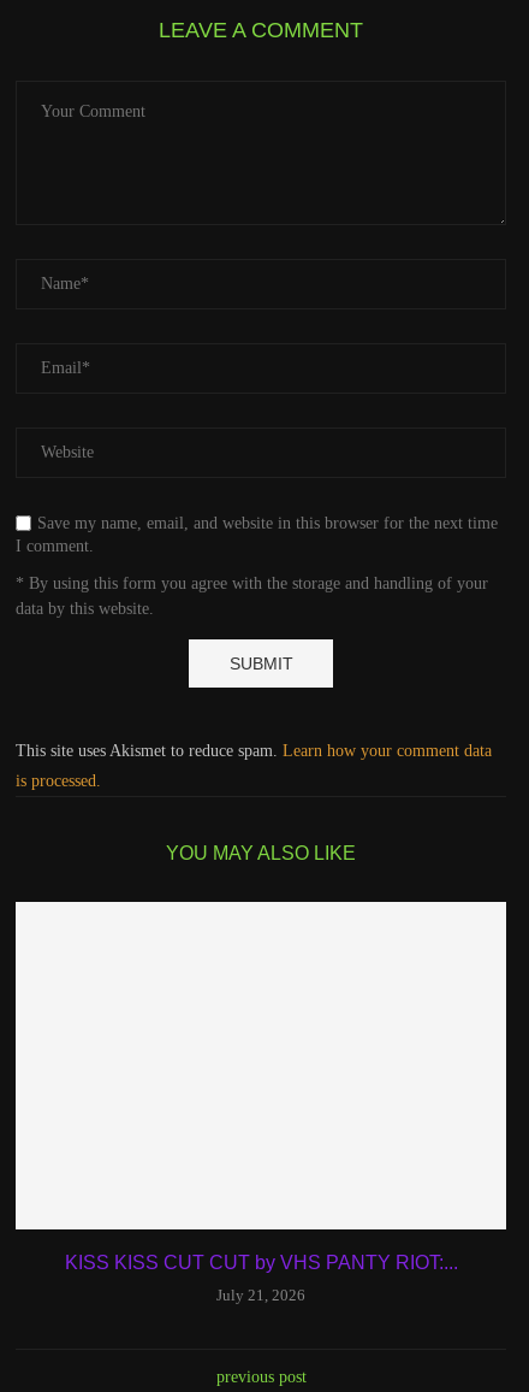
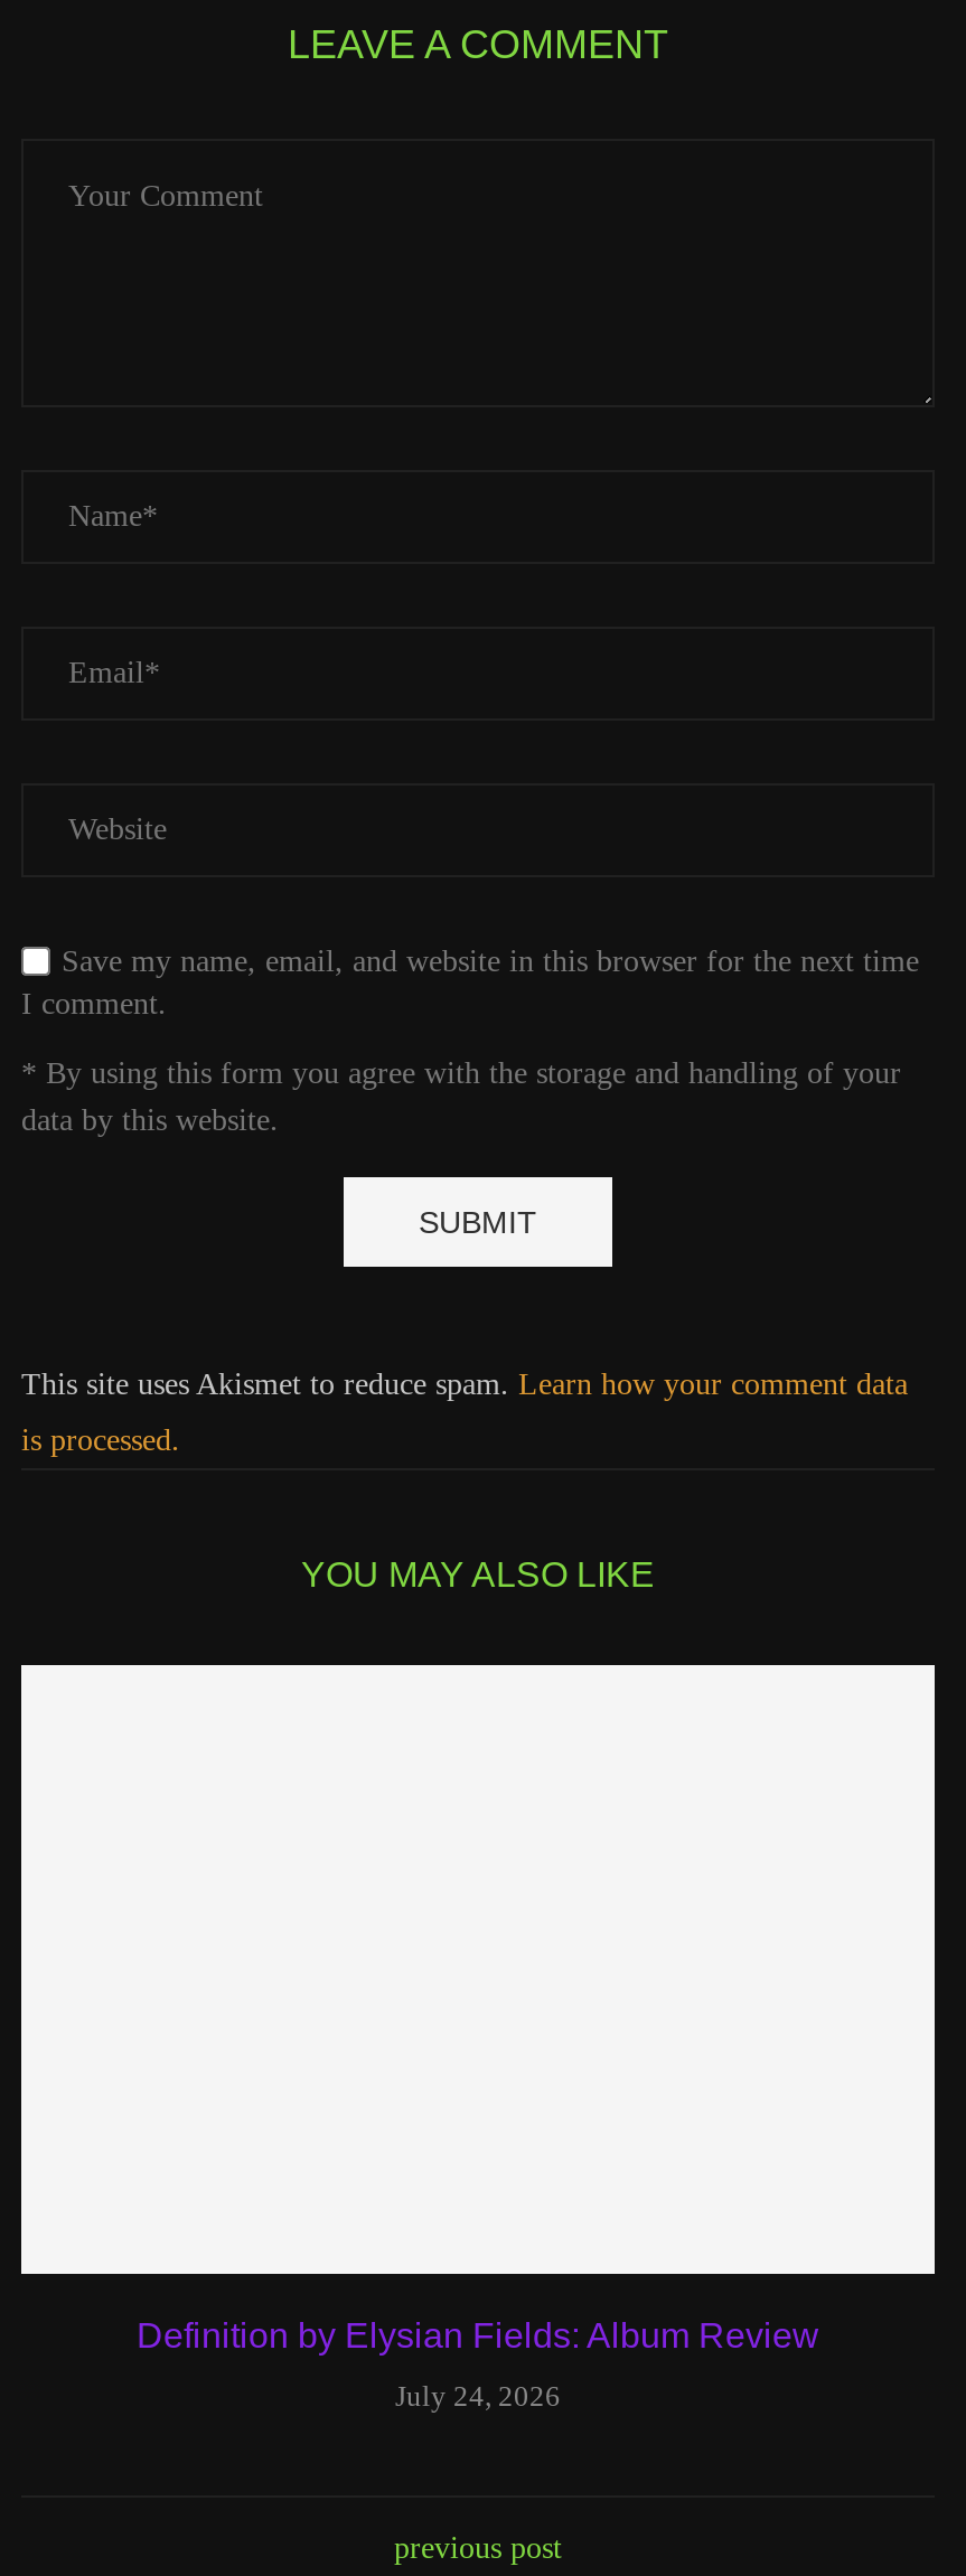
[64,1252,457,1273] KISS KISS CUT CUT by VHS PANTY RIOT:... -> [137,2316,819,2354] Definition by Elysian Fields: Album Review
[216,1286,305,1304] July 21, 2026 -> [395,2379,561,2413] July 24, 2026

